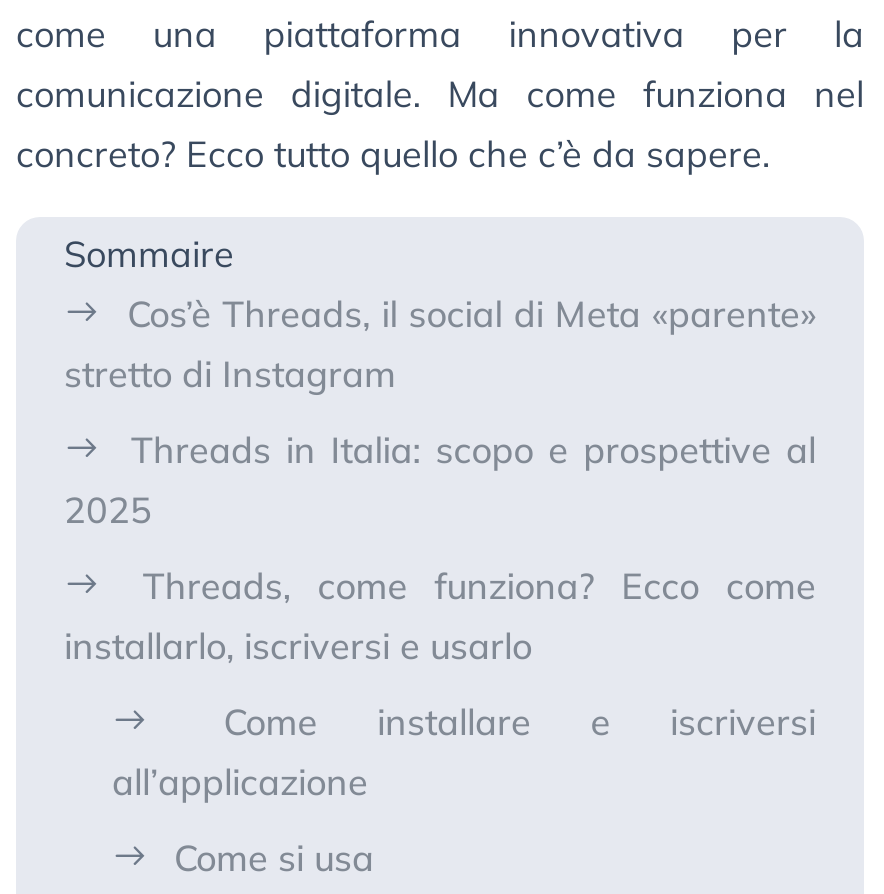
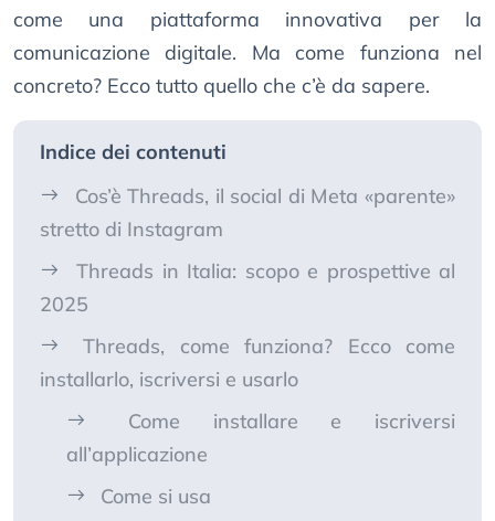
[64,231,234,277] Sommaire -> [40,139,227,164] Indice dei contenuti

